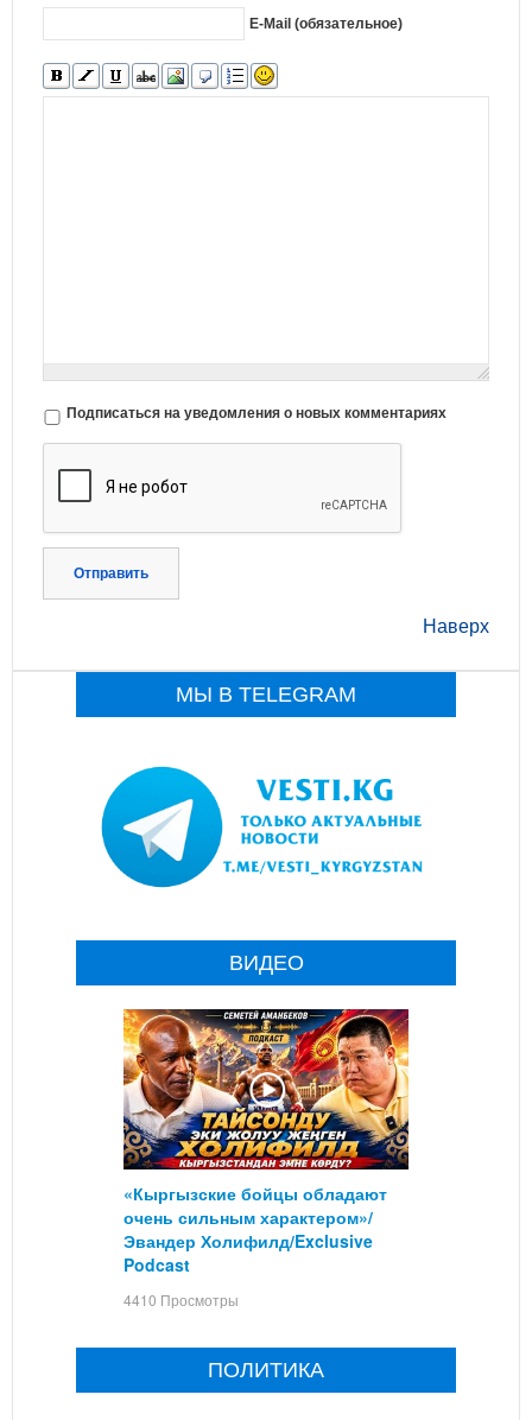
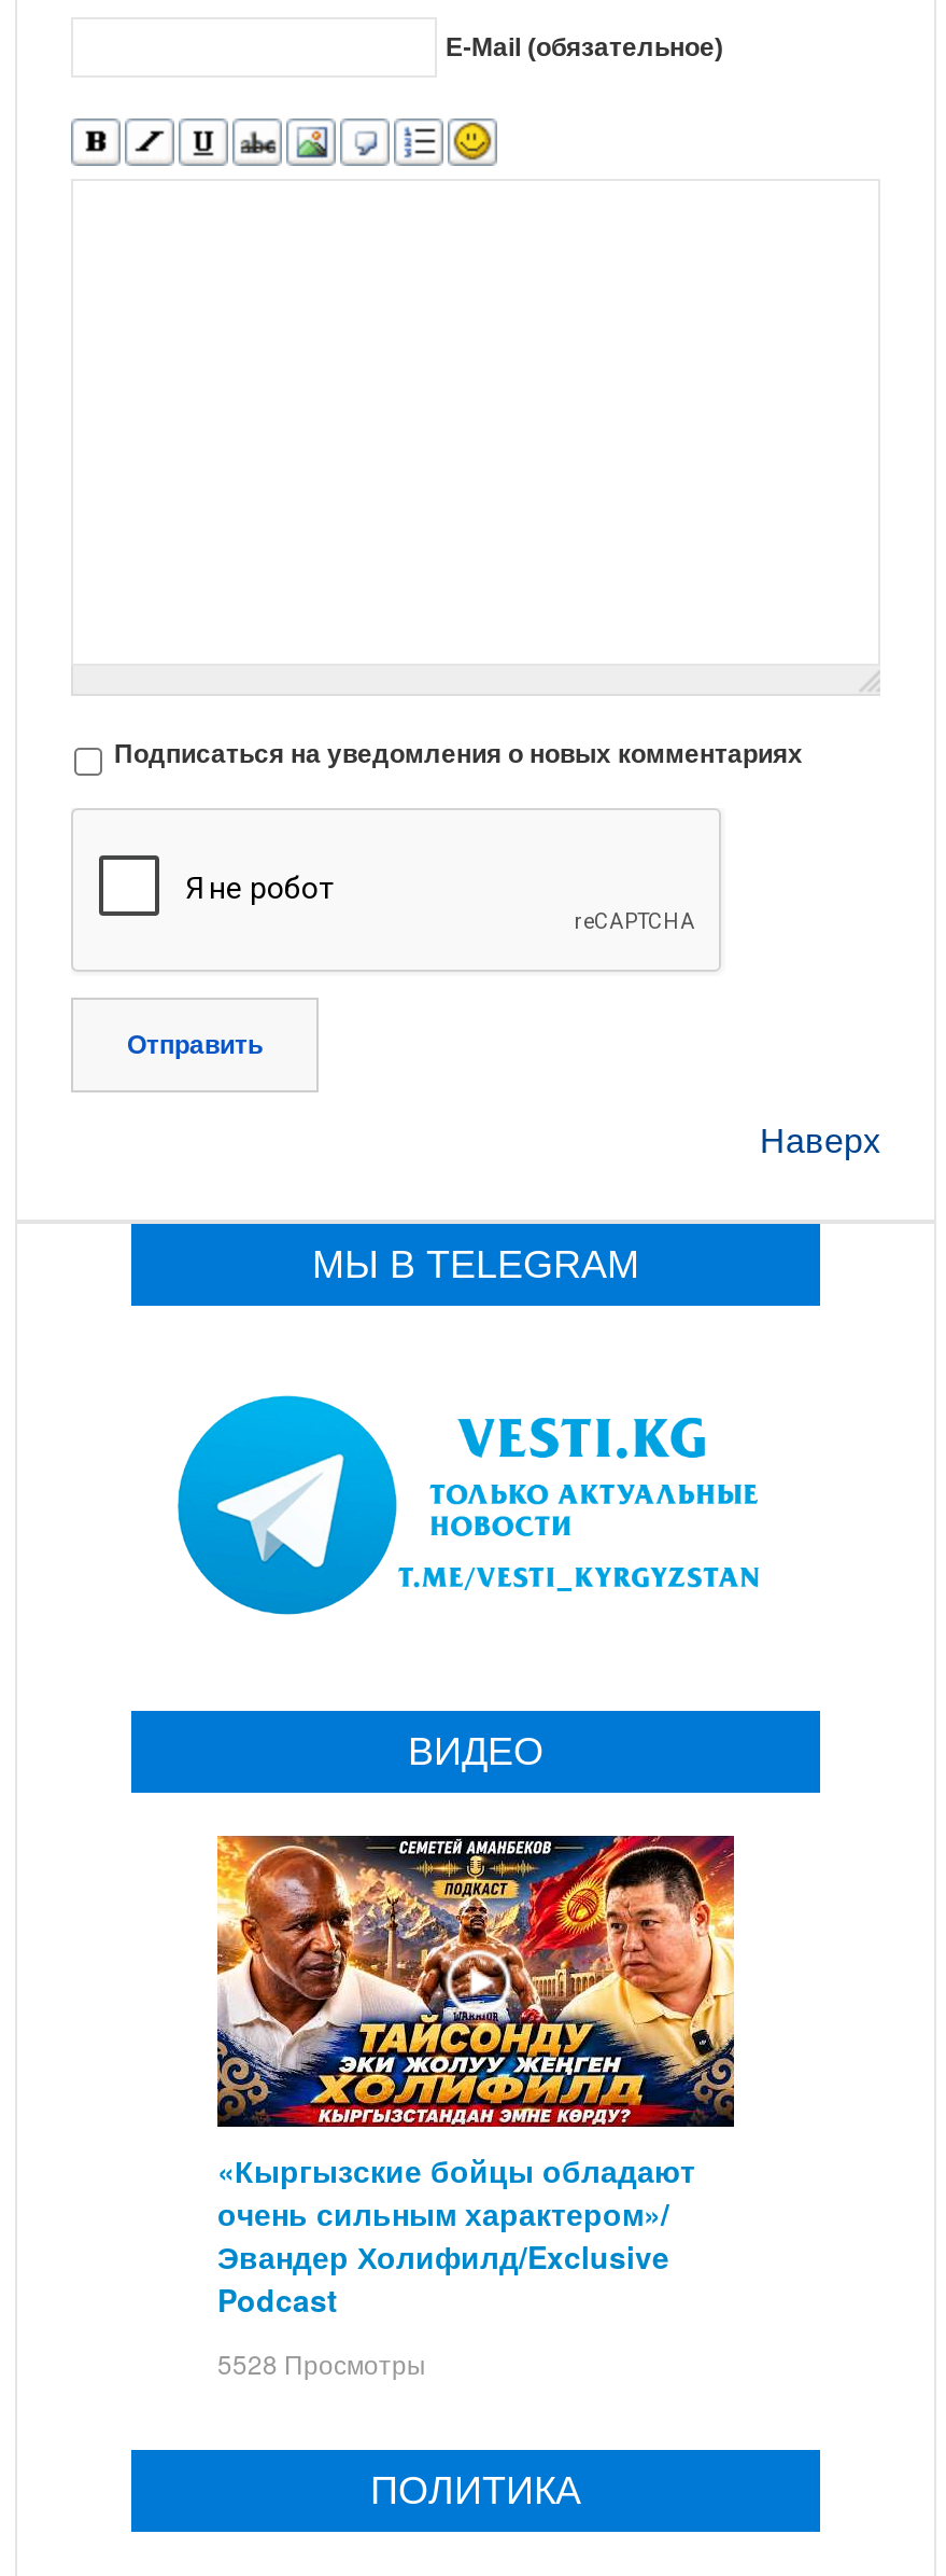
[123,1289,239,1309] 4410 Просмотры -> [217,2344,426,2381] 5528 Просмотры

